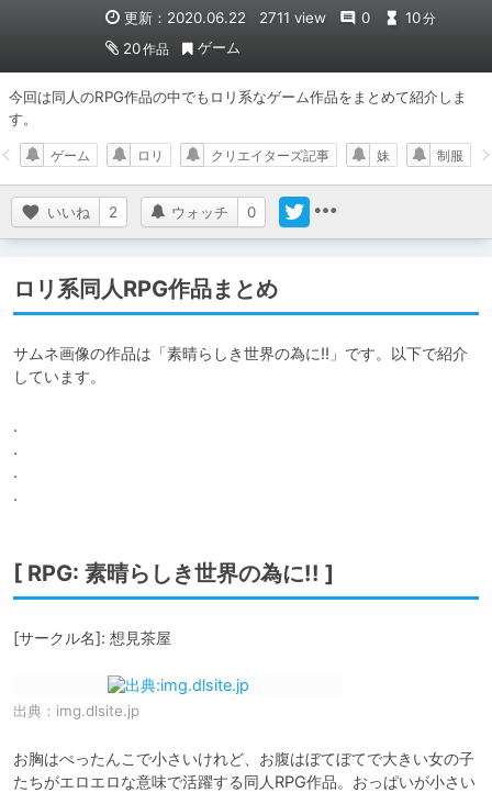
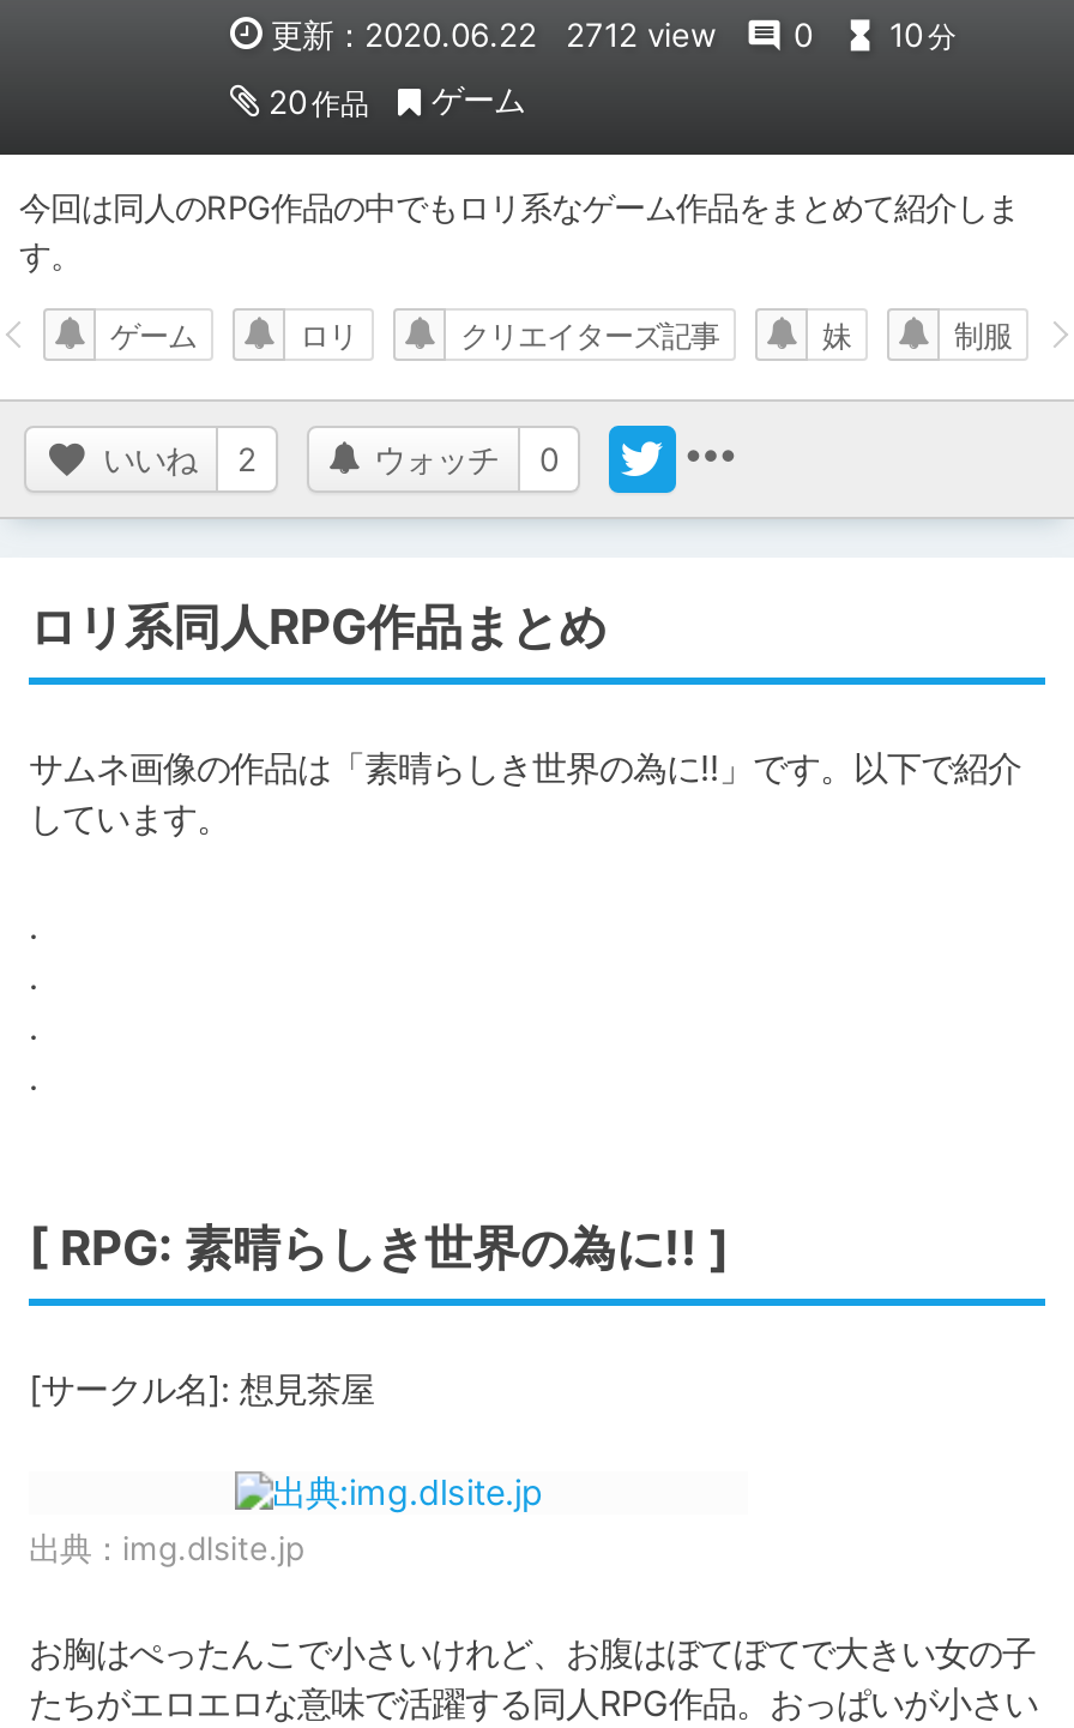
[124,8,436,26] 更新：2020.06.22 2711 view 0 10 分 -> [271,14,957,53] 更新：2020.06.22 2712 view 0 10 分

